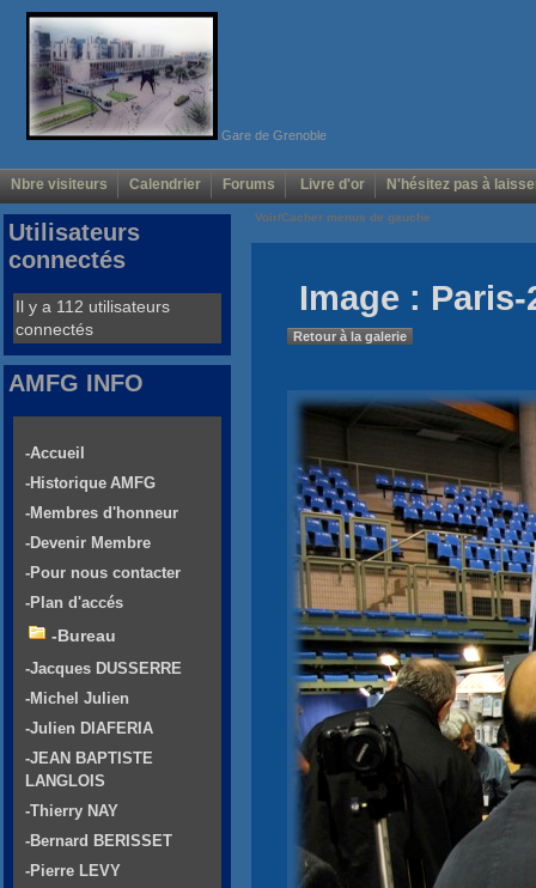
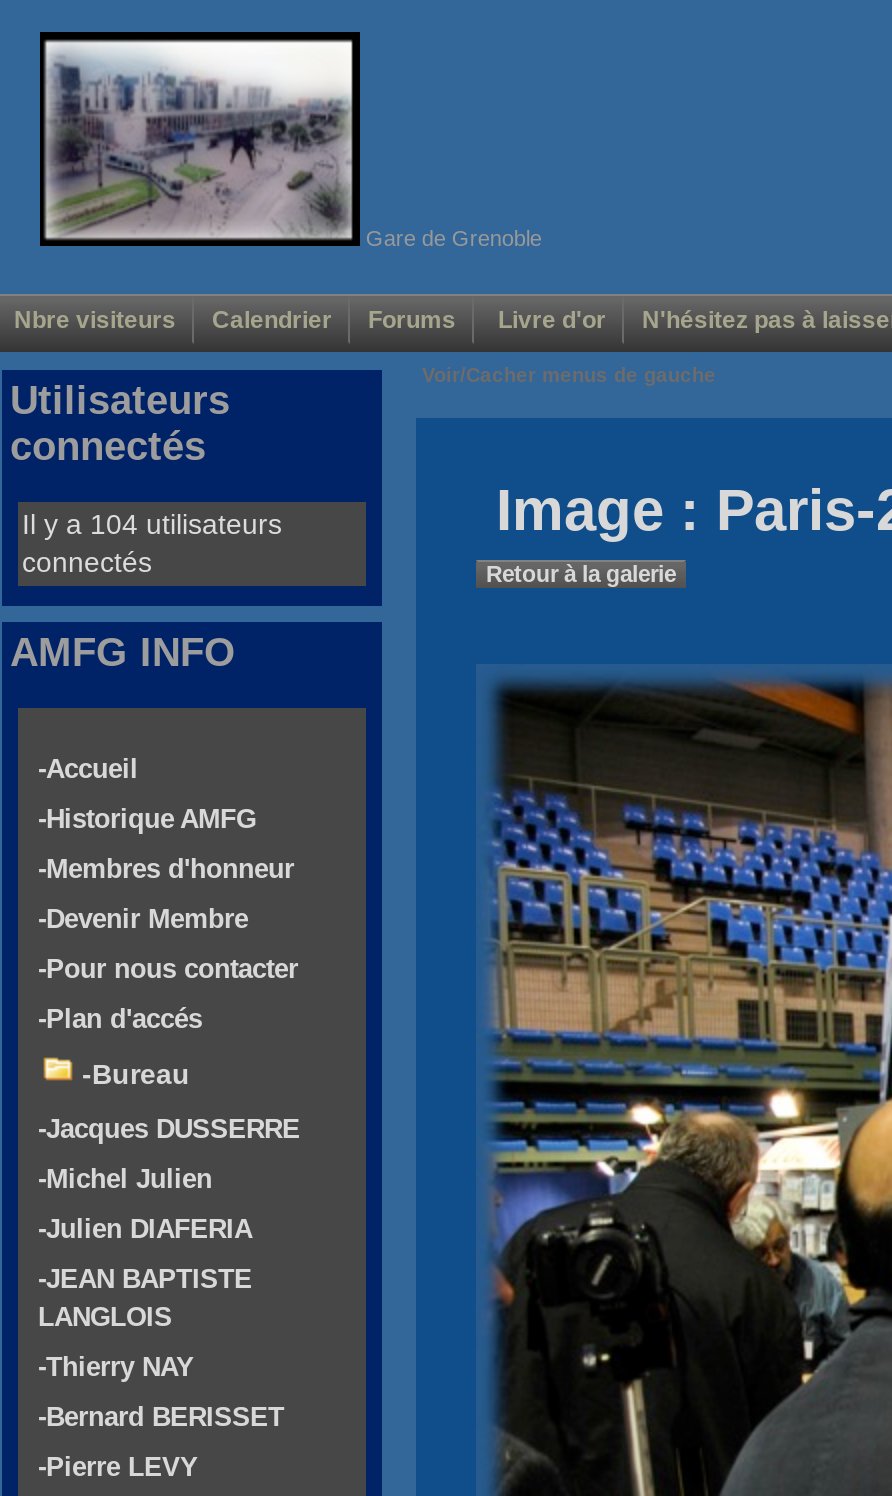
[16,297,170,317] Il y a 112 utilisateurs -> [22,509,282,541] Il y a 104 utilisateurs

